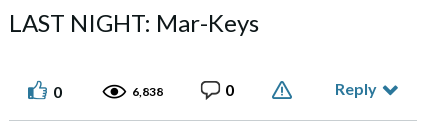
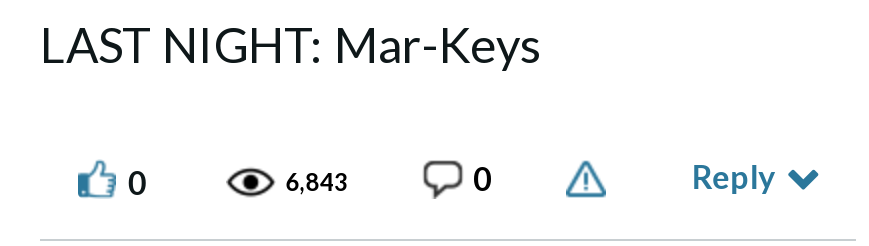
[132,84,163,99] 6,838 -> [285,166,347,196] 6,843

